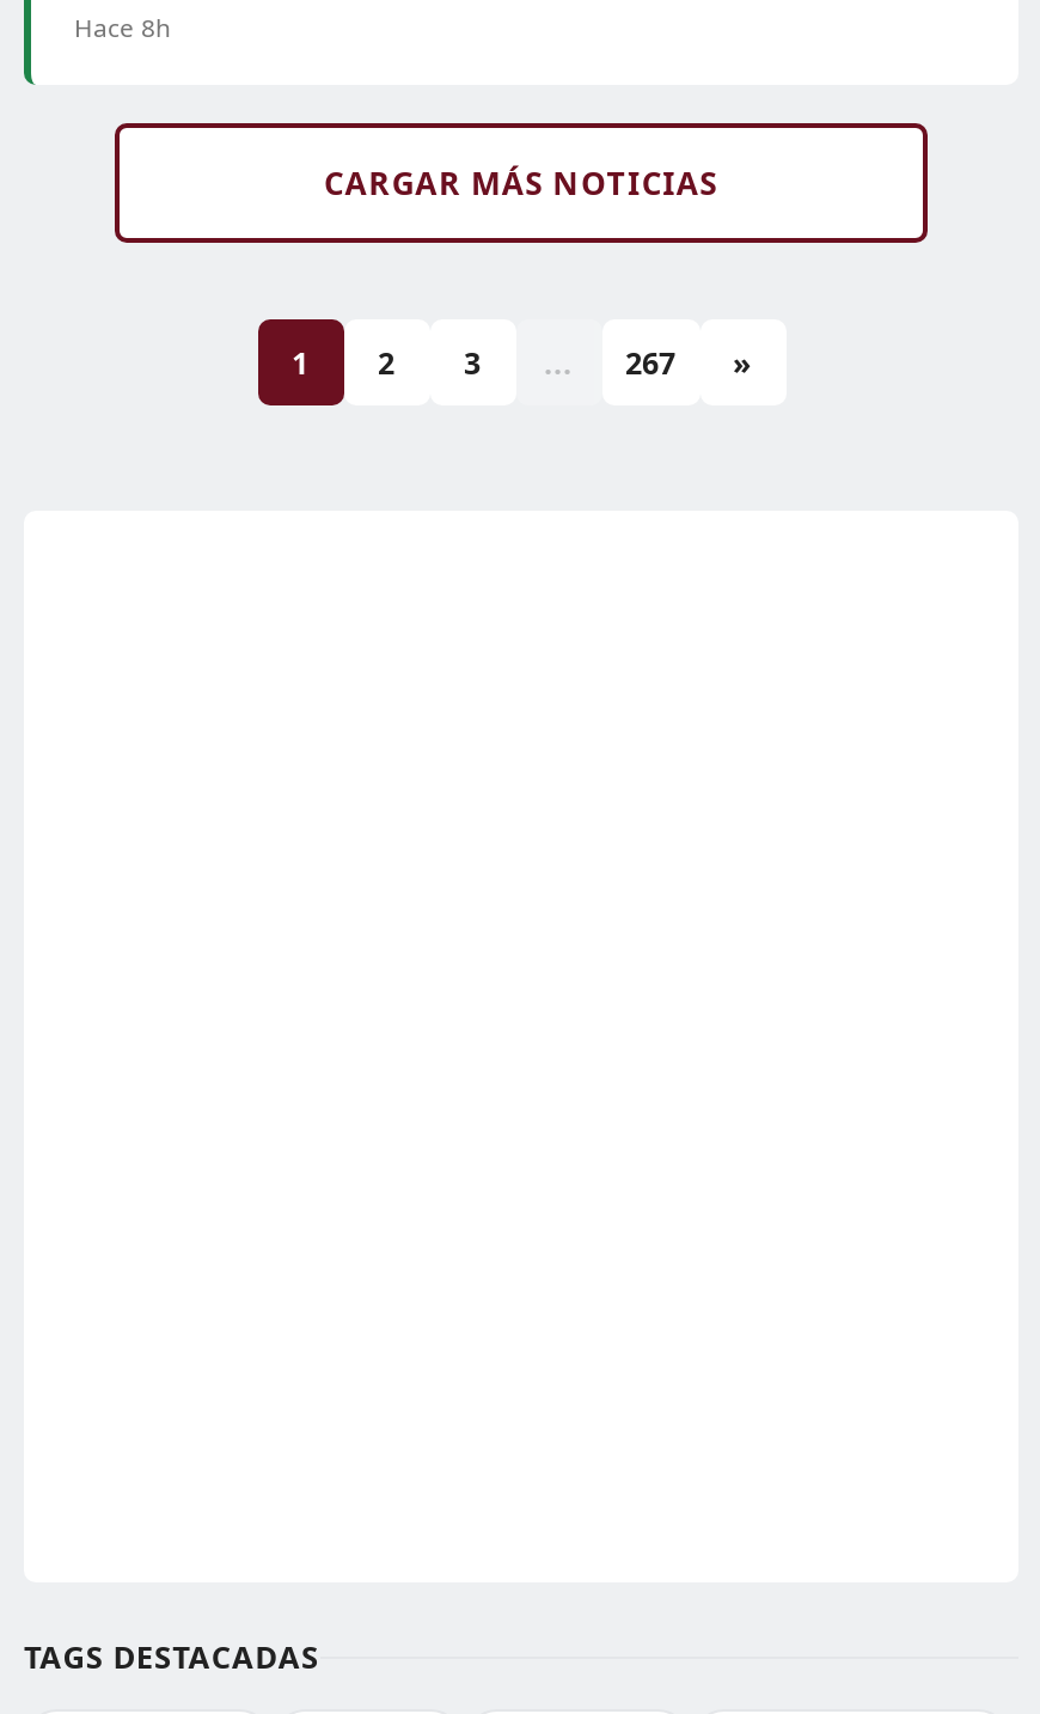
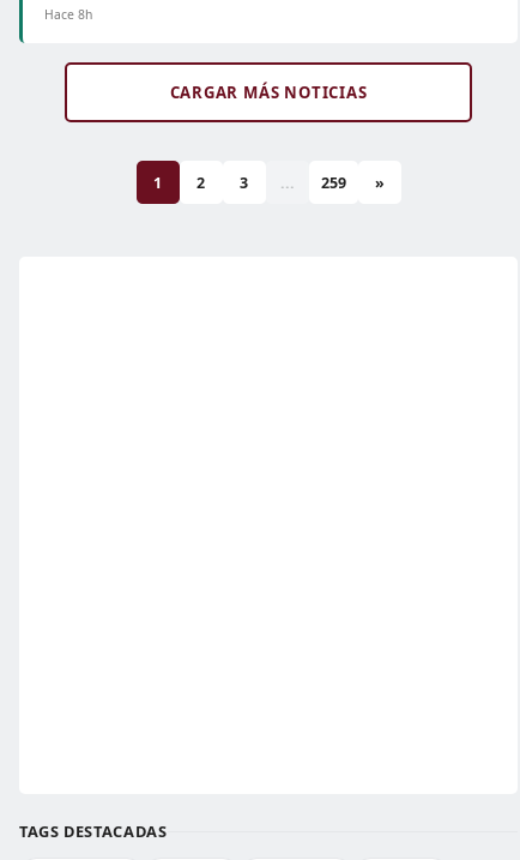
[625,342,675,383] 267 -> [321,172,346,193] 259

